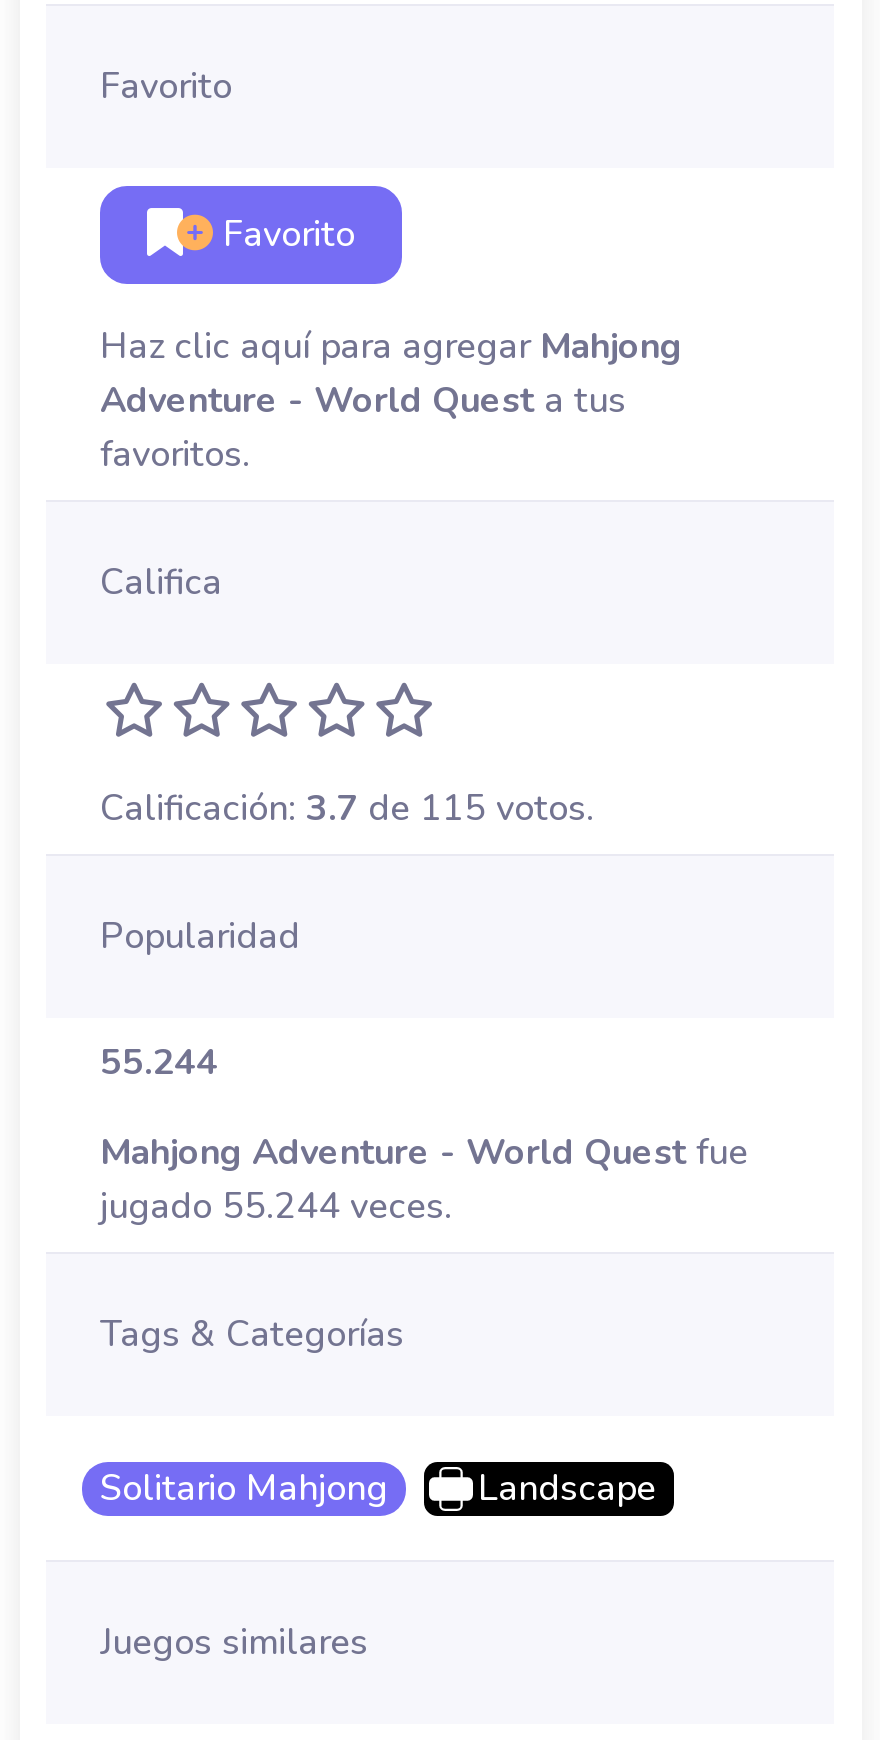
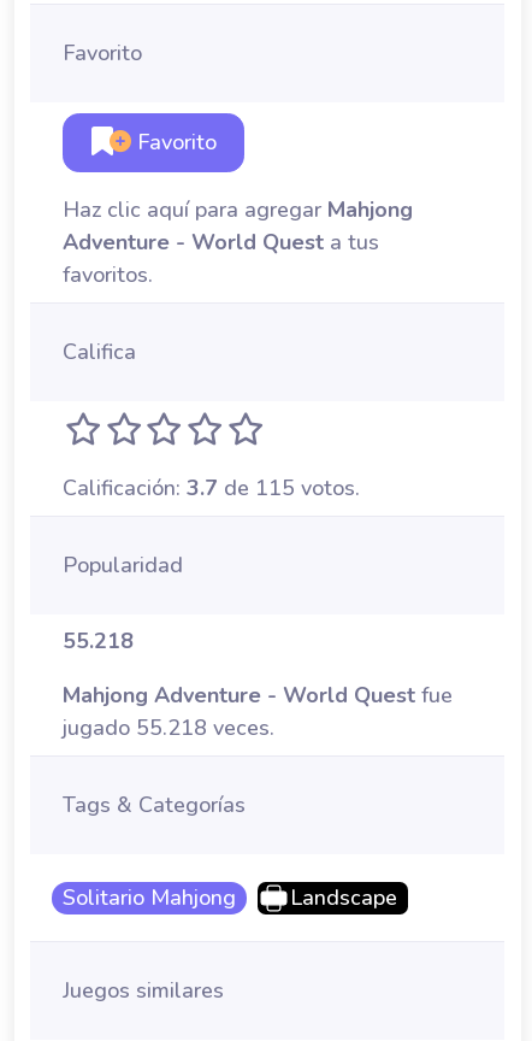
[100,1038,218,1086] 55.244 -> [63,627,134,656] 55.218
[100,1182,452,1230] jugado 55.244 veces. -> [63,714,274,742] jugado 55.218 veces.

